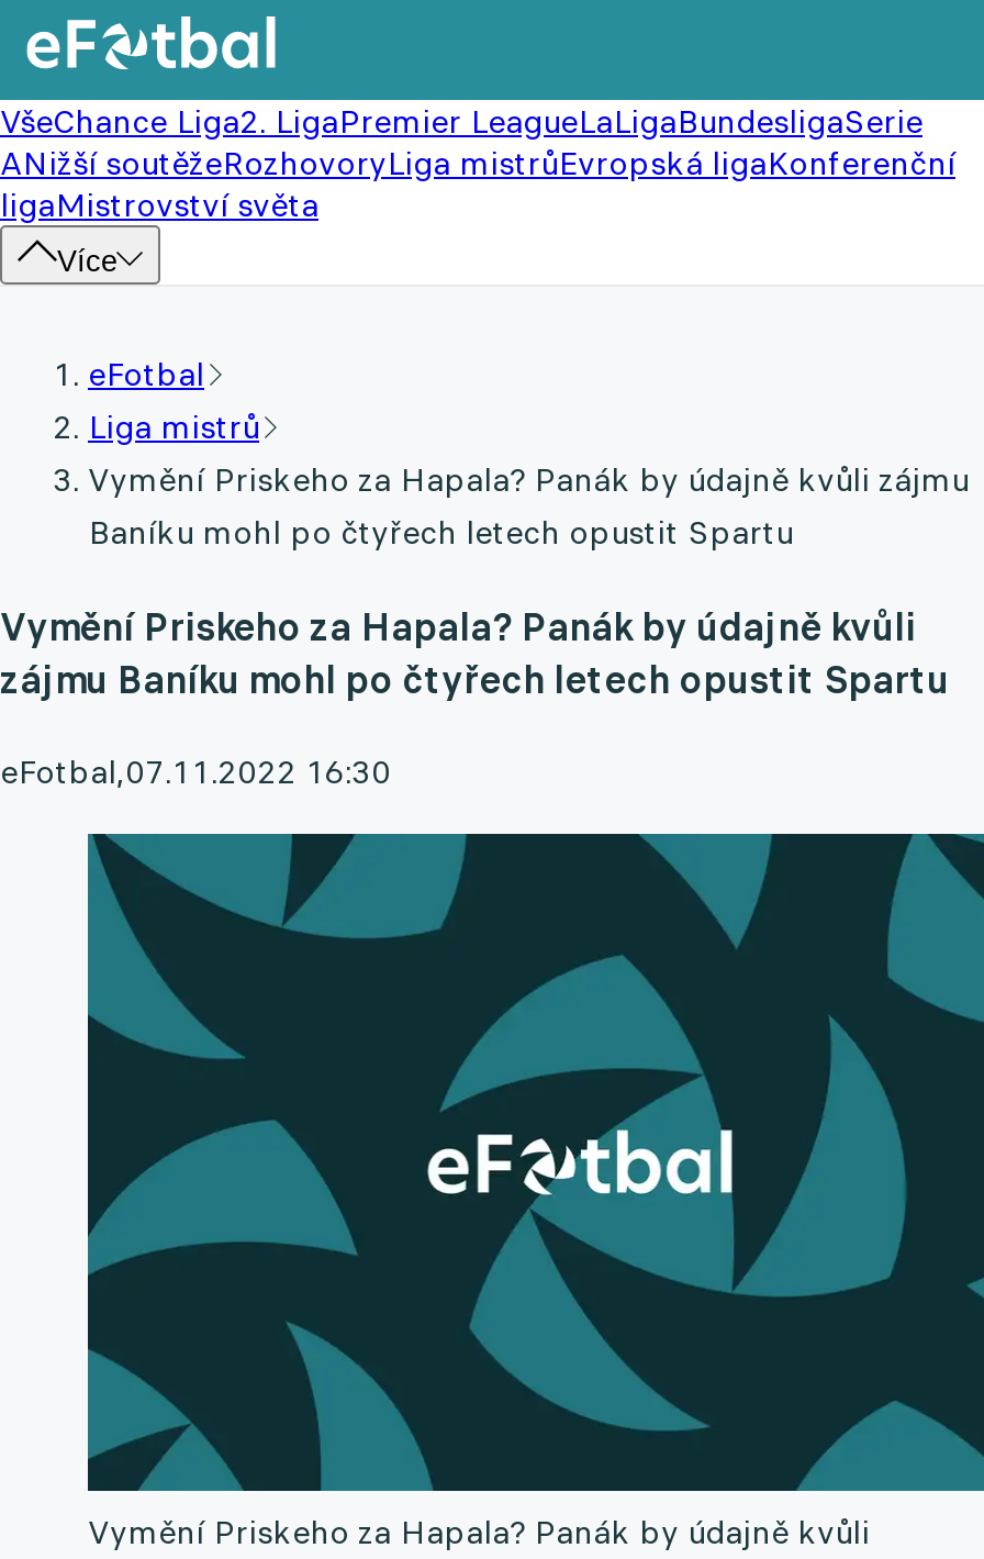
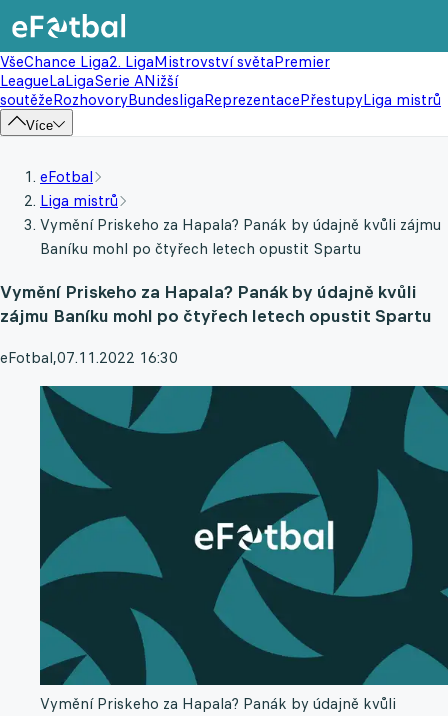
[0,100,955,225] VšeChance Liga2. LigaPremier LeagueLaLigaBundesligaSerie | ANižší soutěžeRozhovoryLiga mistrůEvropská ligaKonferenční | ligaMistrovství světa -> [0,52,441,109] VšeChance Liga2. LigaMistrovství světaPremier | LeagueLaLigaSerie ANižší | soutěžeRozhovoryBundesligaReprezentacePřestupyLiga mistrů

